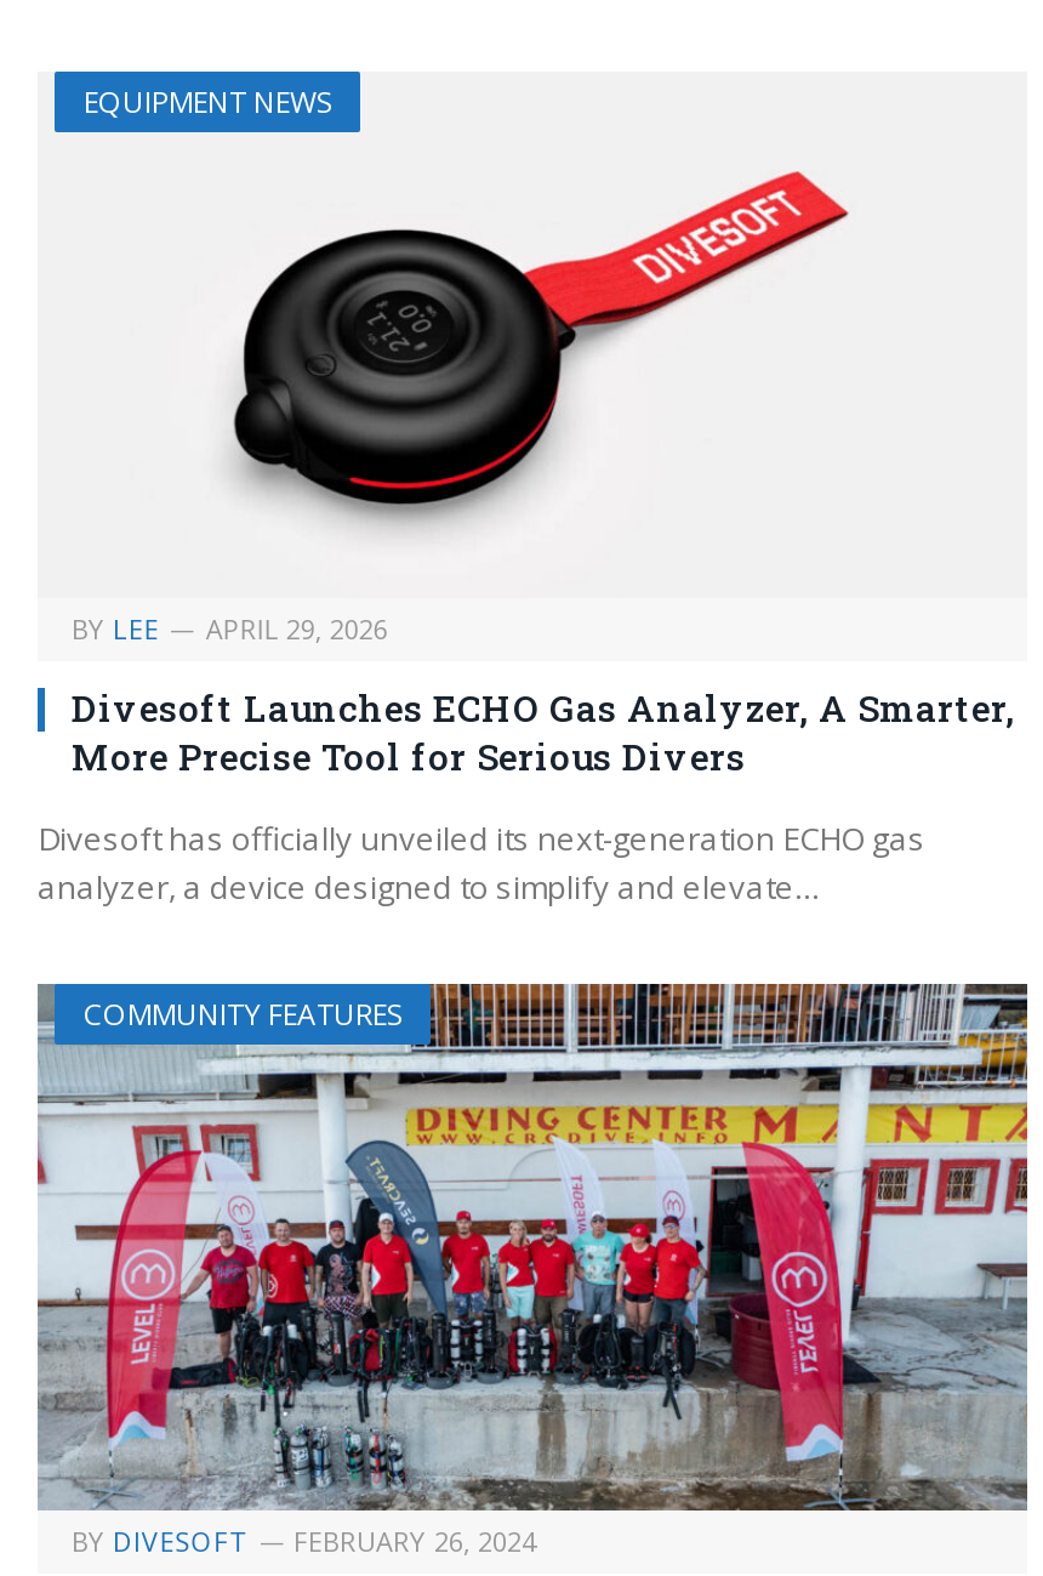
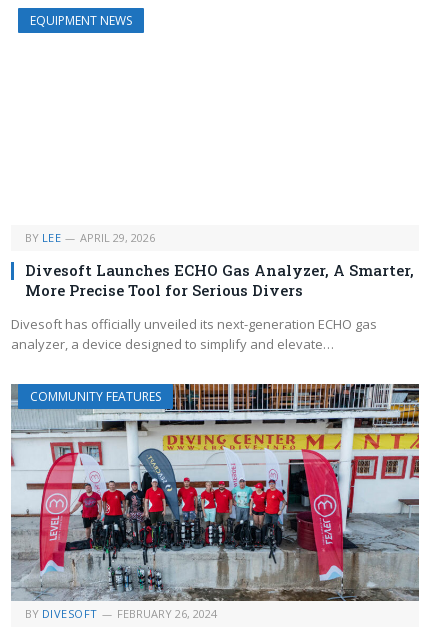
[224,169,850,535] [image] -> none

